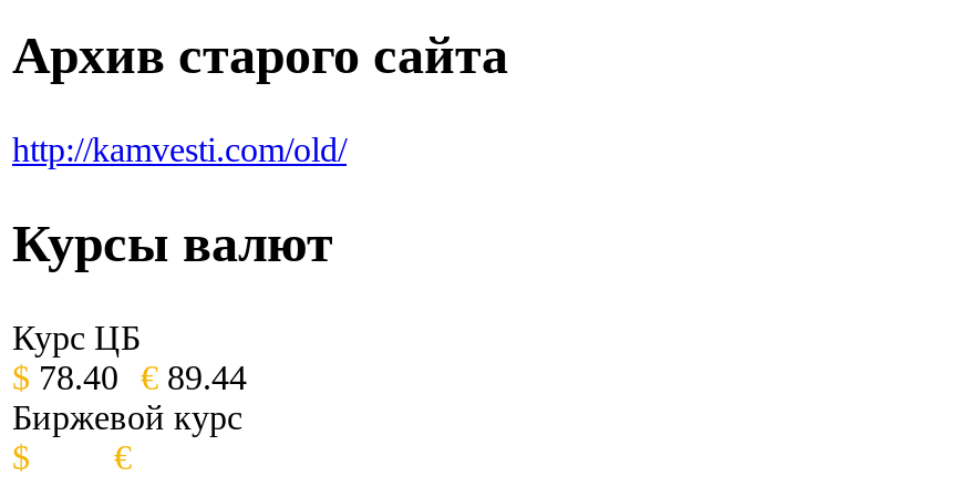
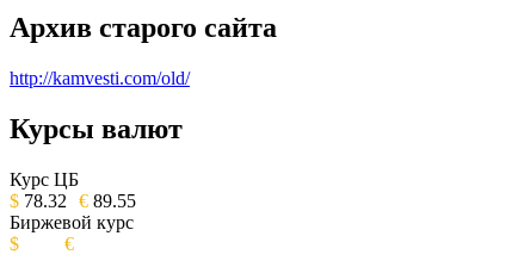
[12,358,247,395] $ 78.40 € 89.44 -> [10,190,136,210] $ 78.32 € 89.55

